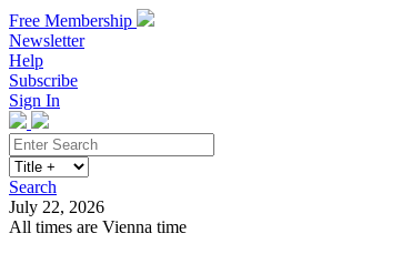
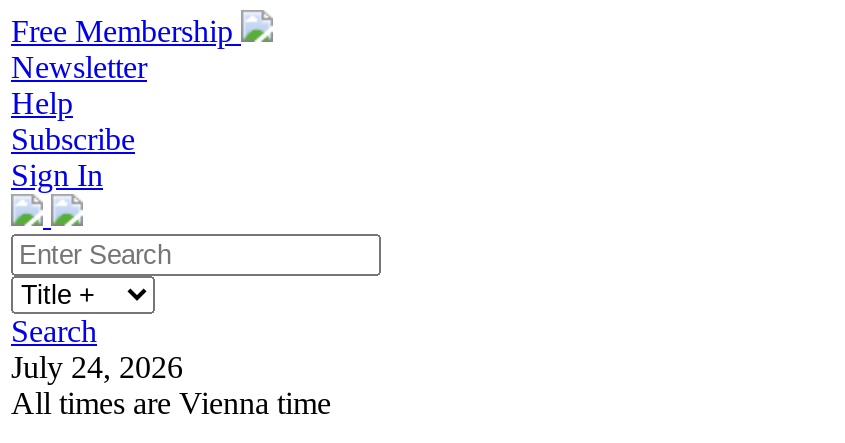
[9,197,104,216] July 22, 2026 -> [11,350,183,384] July 24, 2026

